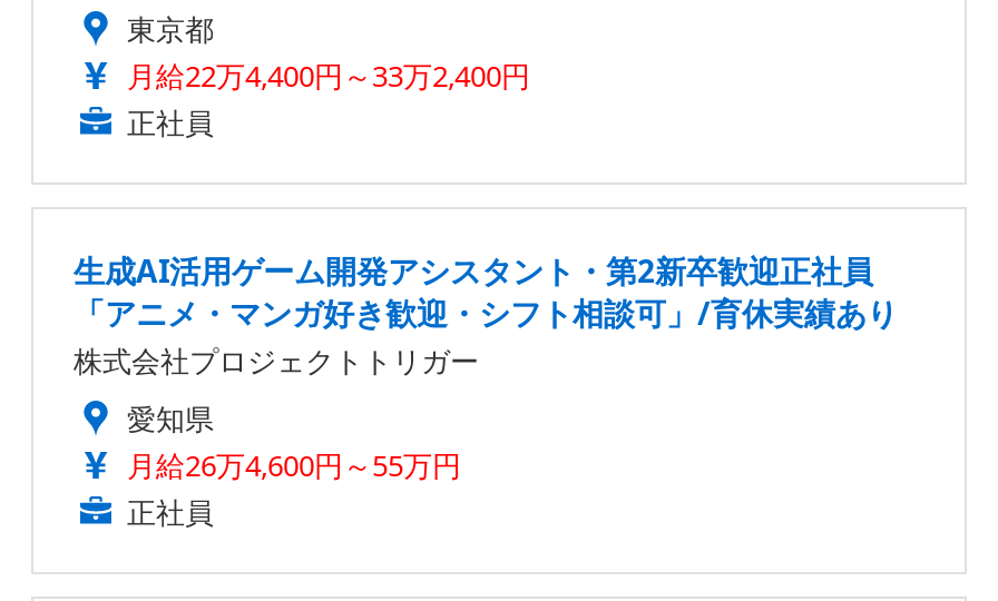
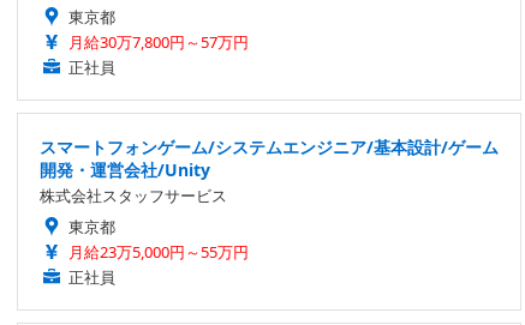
[127,57,530,97] 月給22万4,400円～33万2,400円 -> [68,32,249,53] 月給30万7,800円～57万円
[74,250,898,486] 生成AI活用ゲーム開発アシスタント・第2新卒歓迎正社員 | 「アニメ・マンガ好き歓迎・シフト相談可」/育休実績あり | 株式会社プロジェクトトリガー | 愛知県 | 月給26万4,600円～55万円 -> [40,136,499,263] スマートフォンゲーム/システムエンジニア/基本設計/ゲーム | 開発・運営会社/Unity | 株式会社スタッフサービス | 東京都 | 月給23万5,000円～55万円

